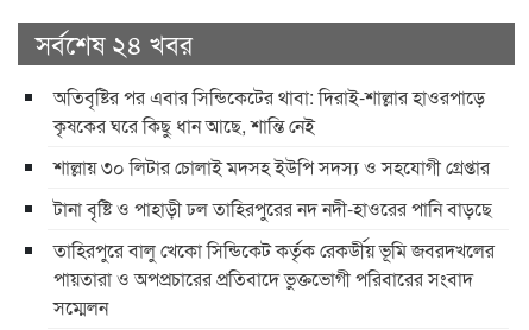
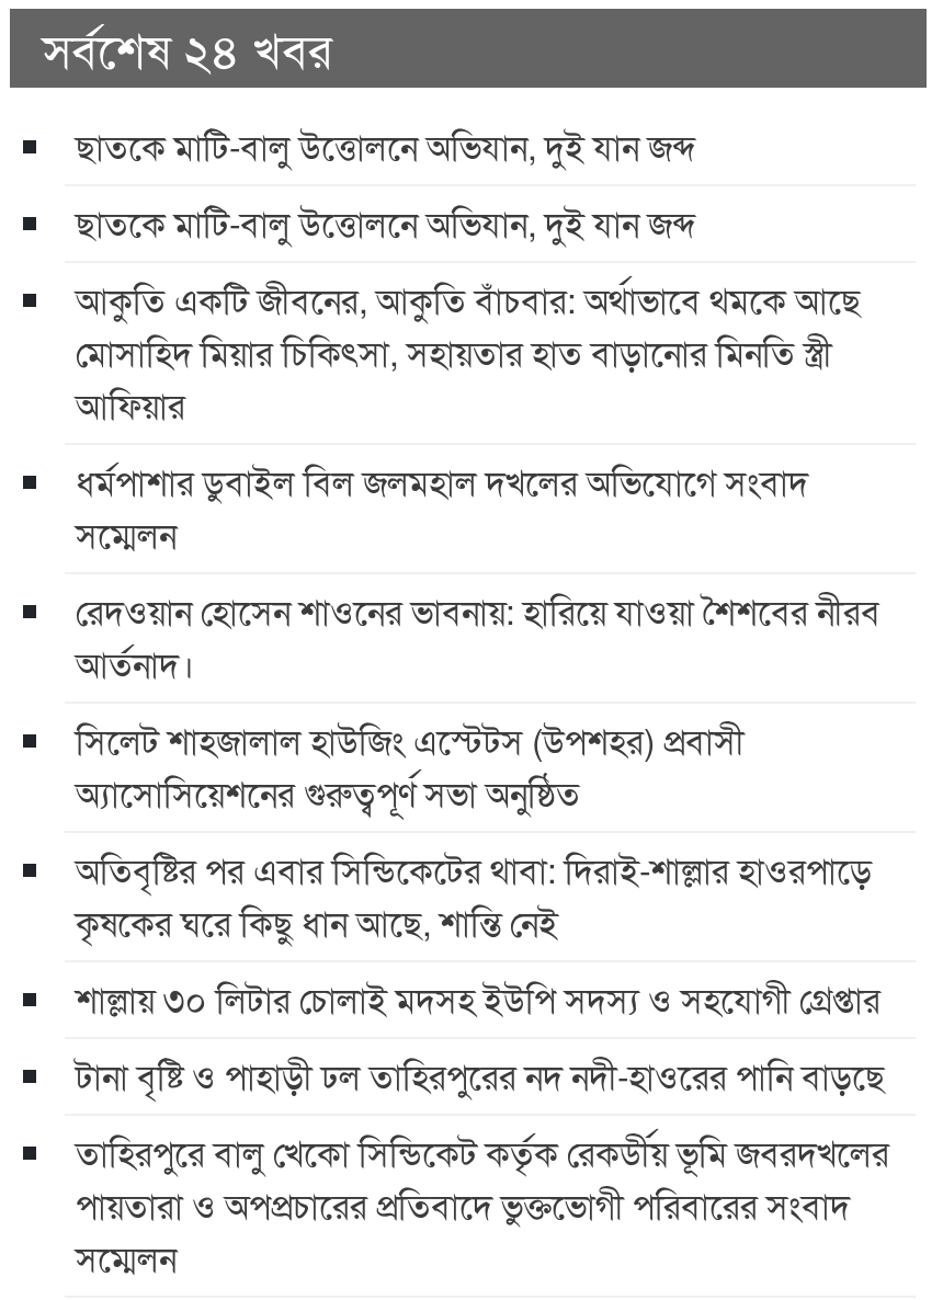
none -> [76,121,880,818] ছাতকে মাটি-বালু উত্তোলনে অভিযান, দুই যান জব্দ | ছাতকে মাটি-বালু উত্তোলনে অভিযান, দুই যান জব্দ | আকুতি একটি জীবনের, আকুতি বাঁচবার: অর্থাভাবে থমকে আছে | মোসাহিদ মিয়ার চিকিৎসা, সহায়তার হাত বাড়ানোর মিনতি স্ত্রী | আফিয়ার | ধর্মপাশার ডুবাইল বিল জলমহাল দখলের অভিযোগে সংবাদ | সম্মেলন | রেদওয়ান হোসেন শাওনের ভাবনায়: হারিয়ে যাওয়া শৈশবের নীরব | আর্তনাদ। | সিলেট শাহজালাল হাউজিং এস্টেটস (উপশহর) প্রবাসী | অ্যাসোসিয়েশনের গুরুত্বপূর্ণ সভা অনুষ্ঠিত

